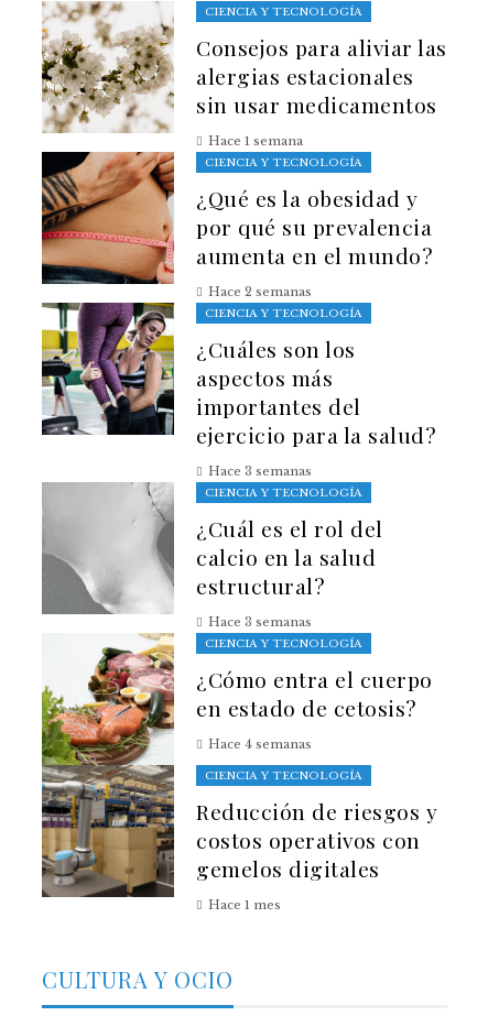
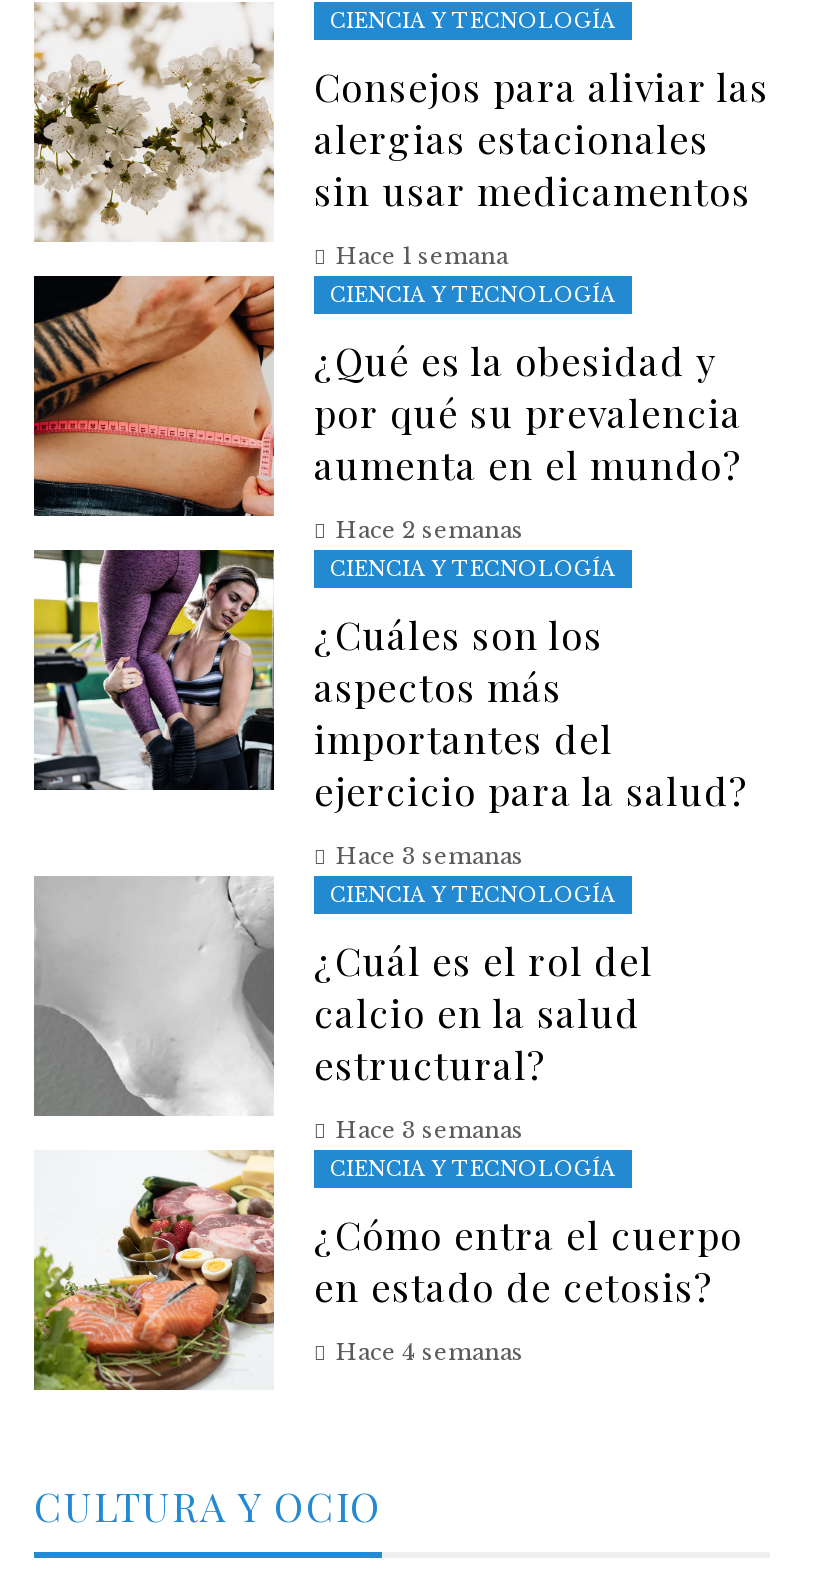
[41,764,437,912] [image] | CIENCIA Y TECNOLOGÍA | Reducción de riesgos y | costos operativos con | gemelos digitales | Hace 1 mes -> none

